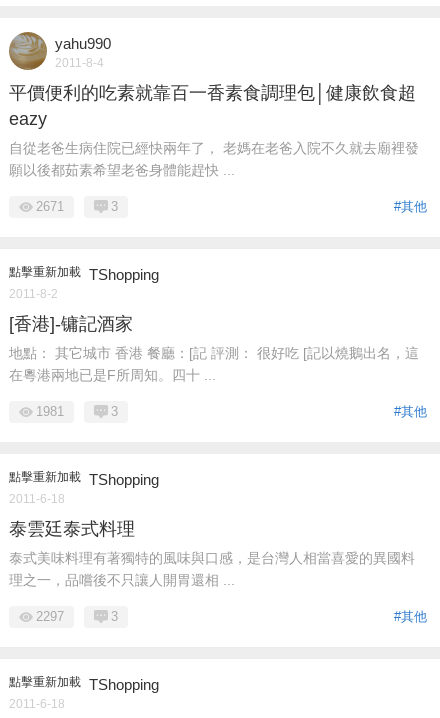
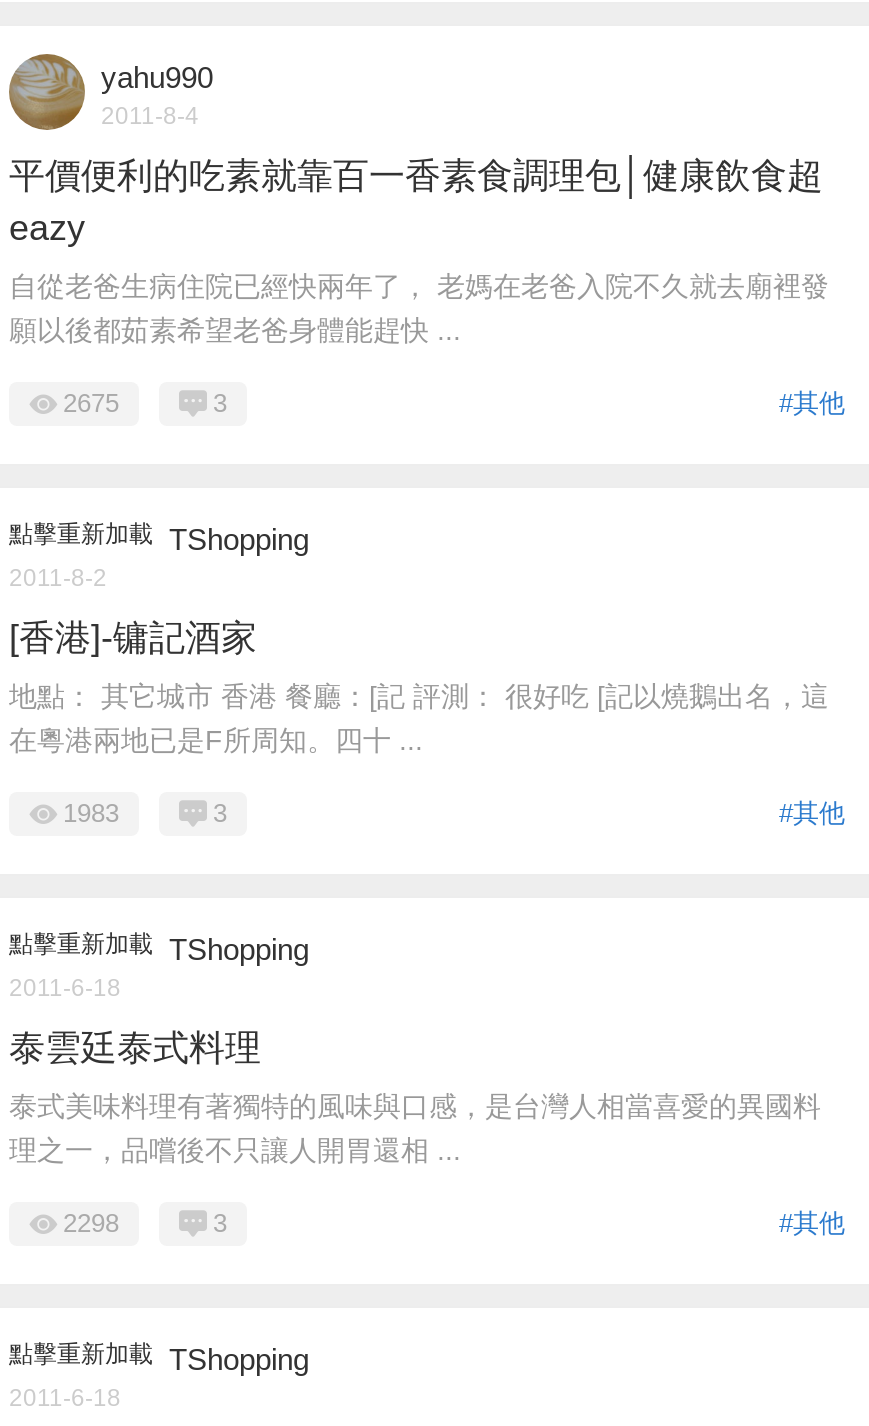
[36,199,64,214] 2671 -> [63,388,119,418] 2675
[36,404,64,419] 1981 -> [63,798,119,828] 1983
[36,609,64,624] 2297 -> [63,1208,119,1238] 2298

